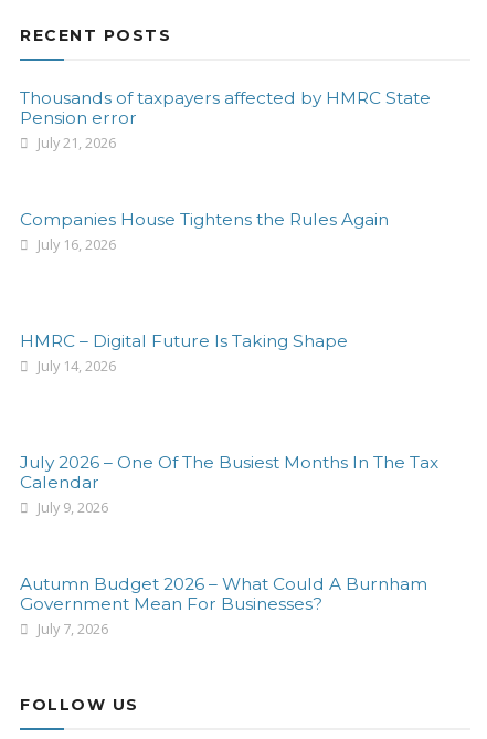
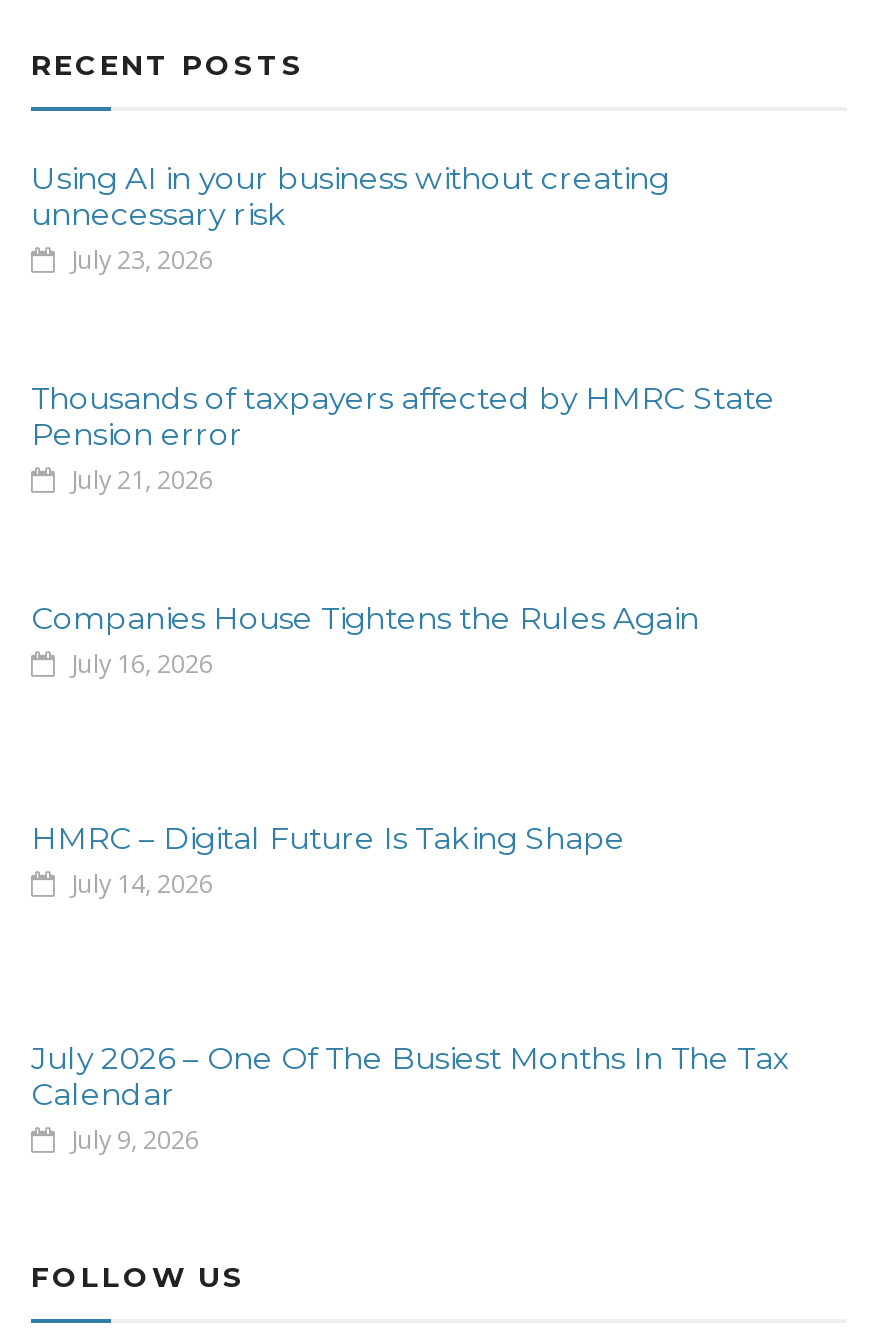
none -> [31,159,669,277] Using AI in your business without creating | unnecessary risk | July 23, 2026
moved [20,87,438,517] -> [31,379,789,1157]: Thousands of taxpayers affected by HMRC State | Pension error | July 21, 2026 | ... | Calendar | July 9, 2026
[20,573,427,638] Autumn Budget 2026 – What Could A Burnham | Government Mean For Businesses? | July 7, 2026 -> none

